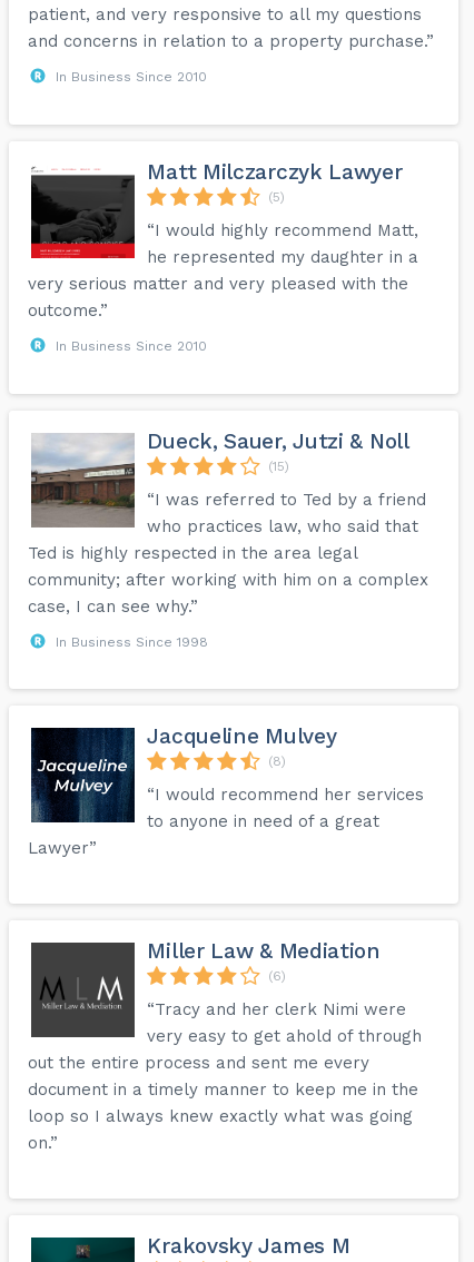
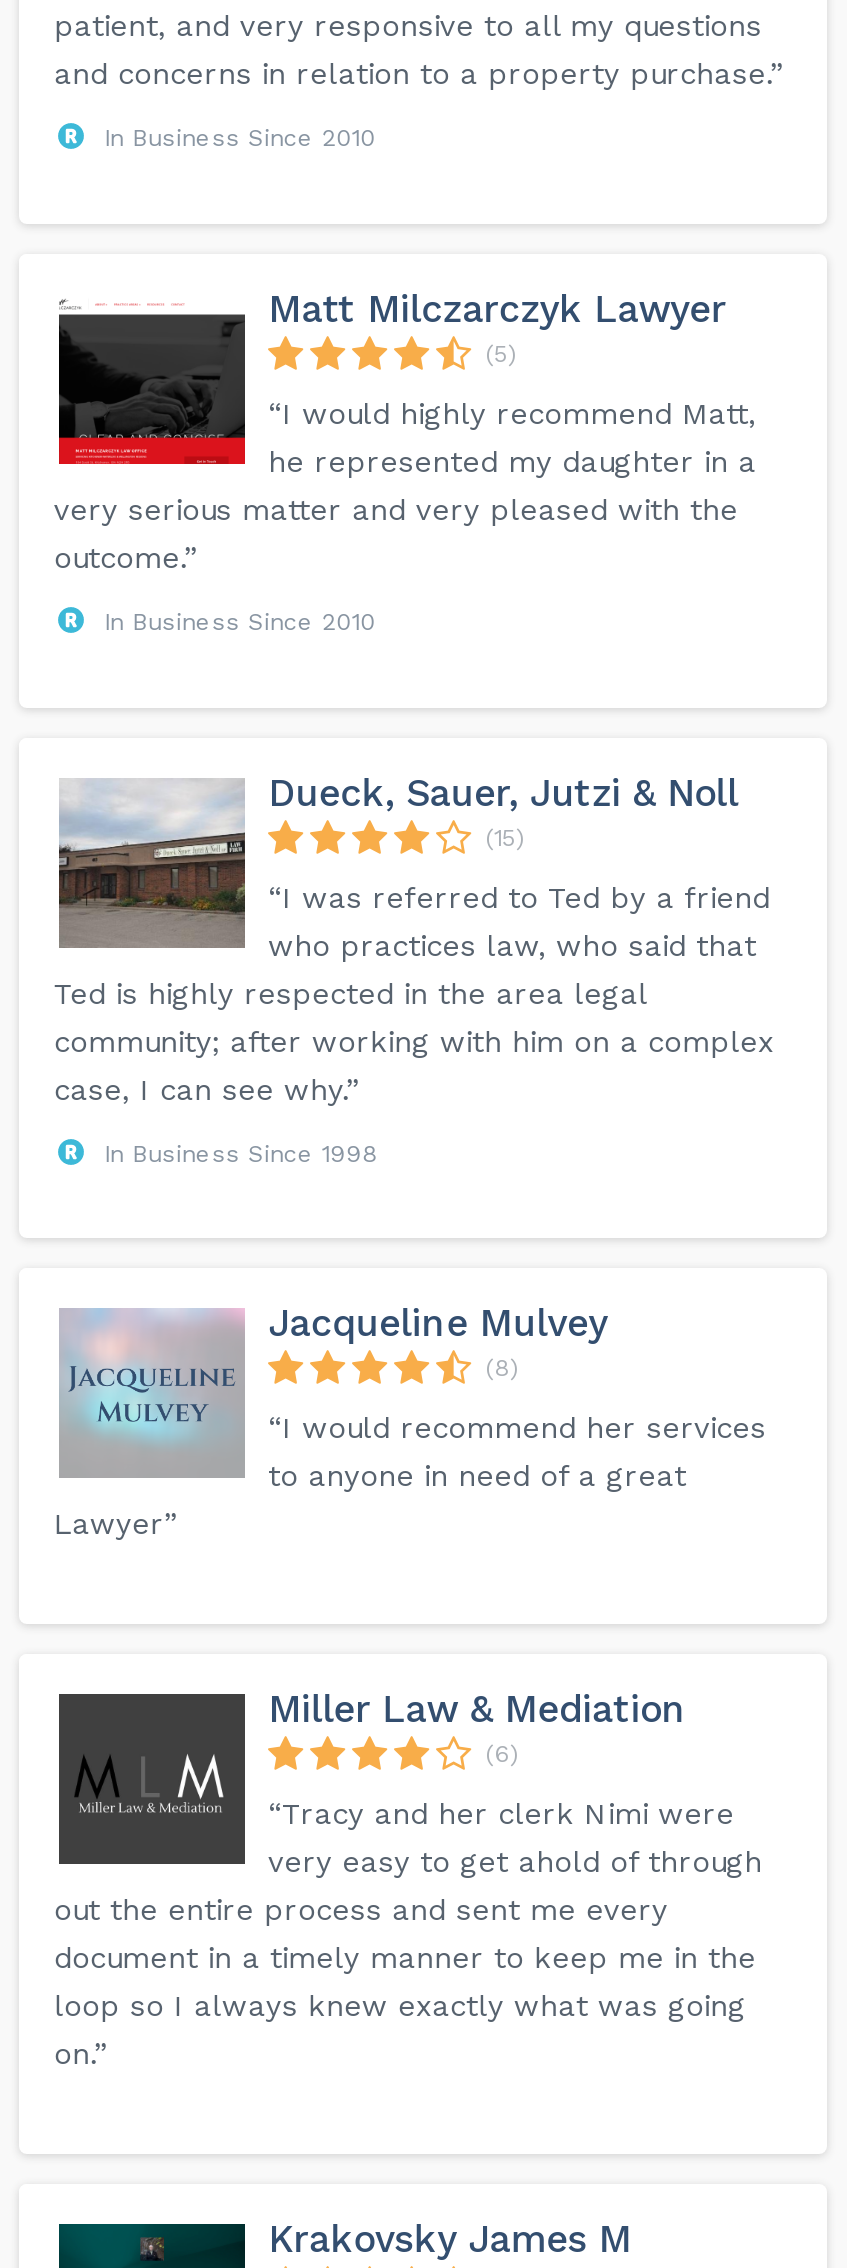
[30,727,136,822] [image] -> [59,1308,245,1476] [image]

